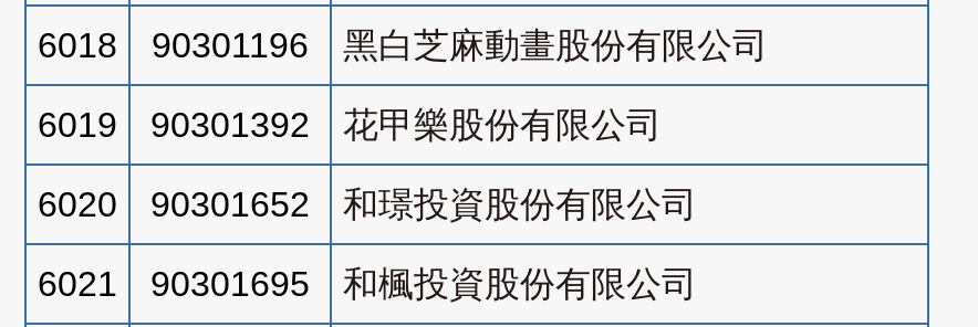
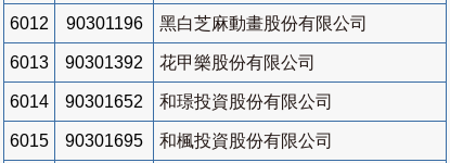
[38,26,768,64] 6018 90301196 黑白芝麻動畫股份有限公司 -> [10,14,368,32] 6012 90301196 黑白芝麻動畫股份有限公司
[38,106,662,143] 6019 90301392 花甲樂股份有限公司 -> [10,53,316,72] 6013 90301392 花甲樂股份有限公司
[38,185,697,223] 6020 90301652 和璟投資股份有限公司 -> [10,92,333,111] 6014 90301652 和璟投資股份有限公司
[38,265,697,302] 6021 90301695 和楓投資股份有限公司 -> [10,131,333,150] 6015 90301695 和楓投資股份有限公司

